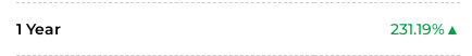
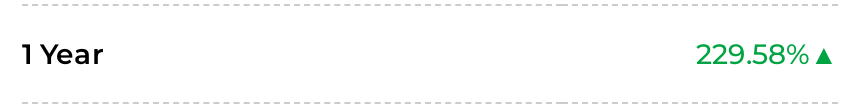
[390,19,445,39] 231.19% -> [696,36,810,72] 229.58%

